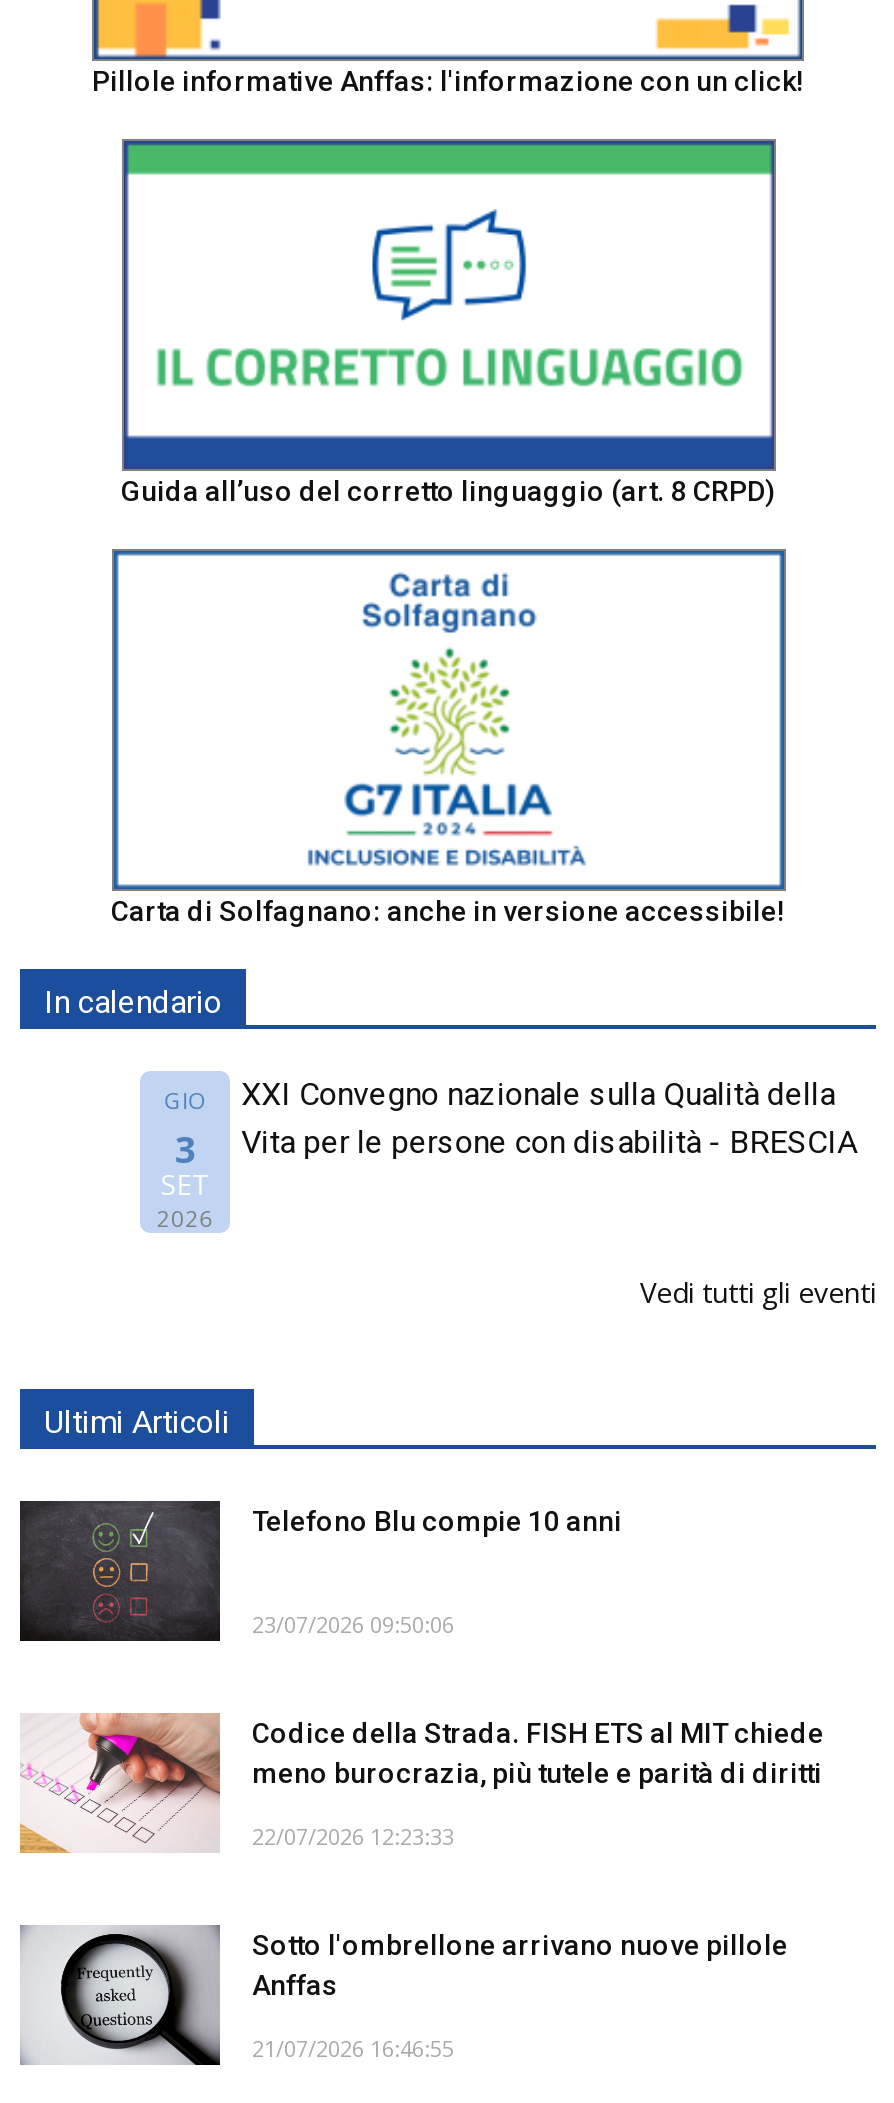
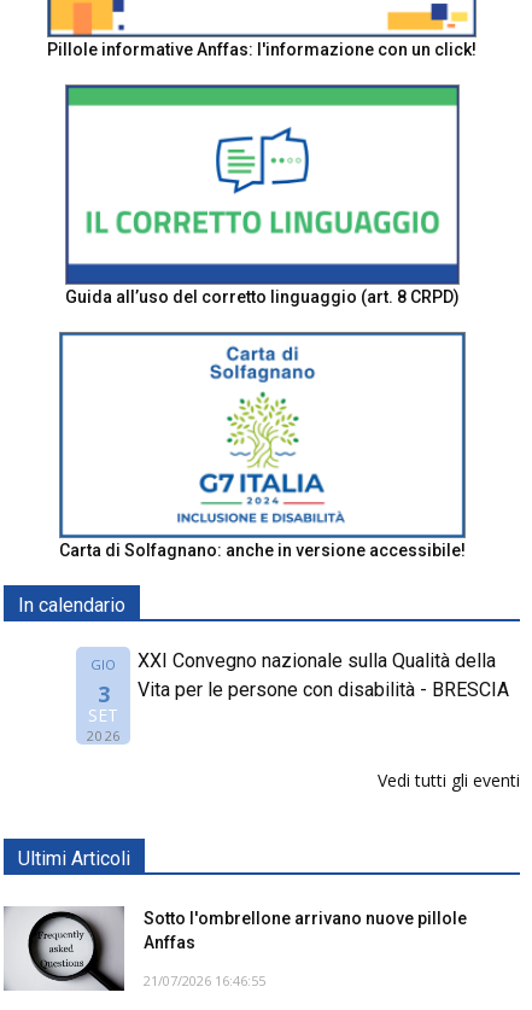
[18,1499,824,1851] [image] | Telefono Blu compie 10 anni | 23/07/2026 09:50:06 | Codice della Strada. FISH ETS al MIT chiede | meno burocrazia, più tutele e parità di diritti | 22/07/2026 12:23:33 -> none
[18,1711,222,1855] [image] -> none

